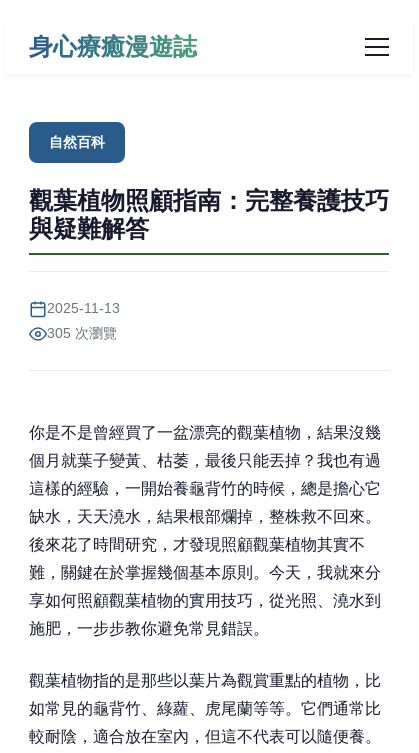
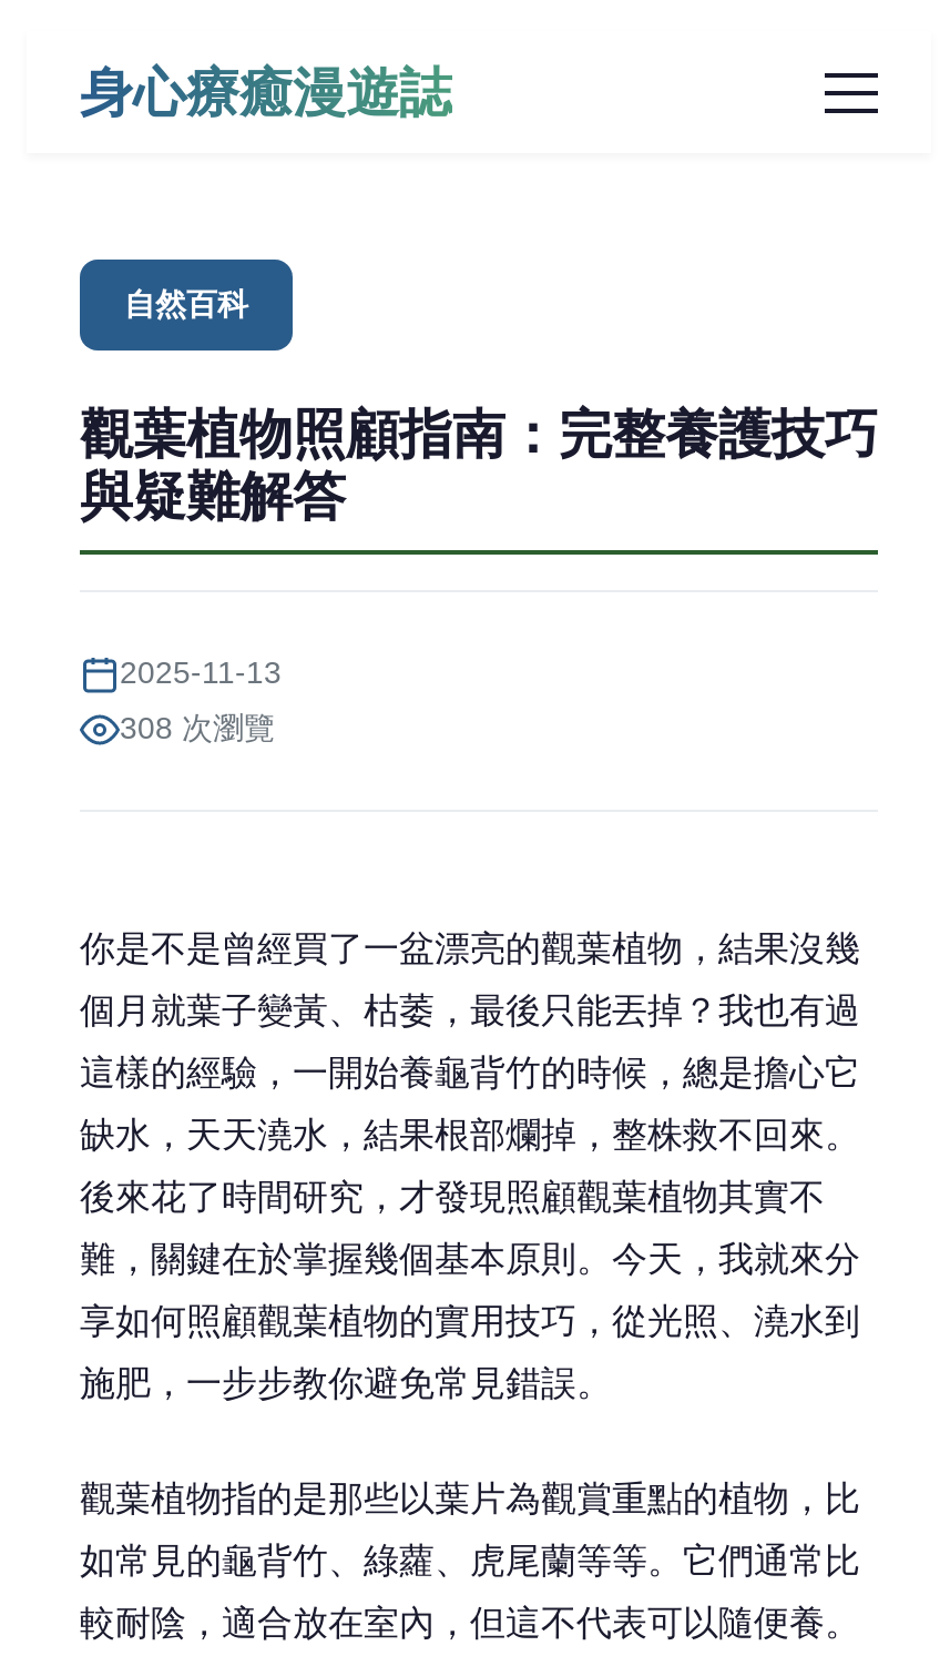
[47,325,117,341] 305 次瀏覽 -> [120,710,275,745] 308 次瀏覽

